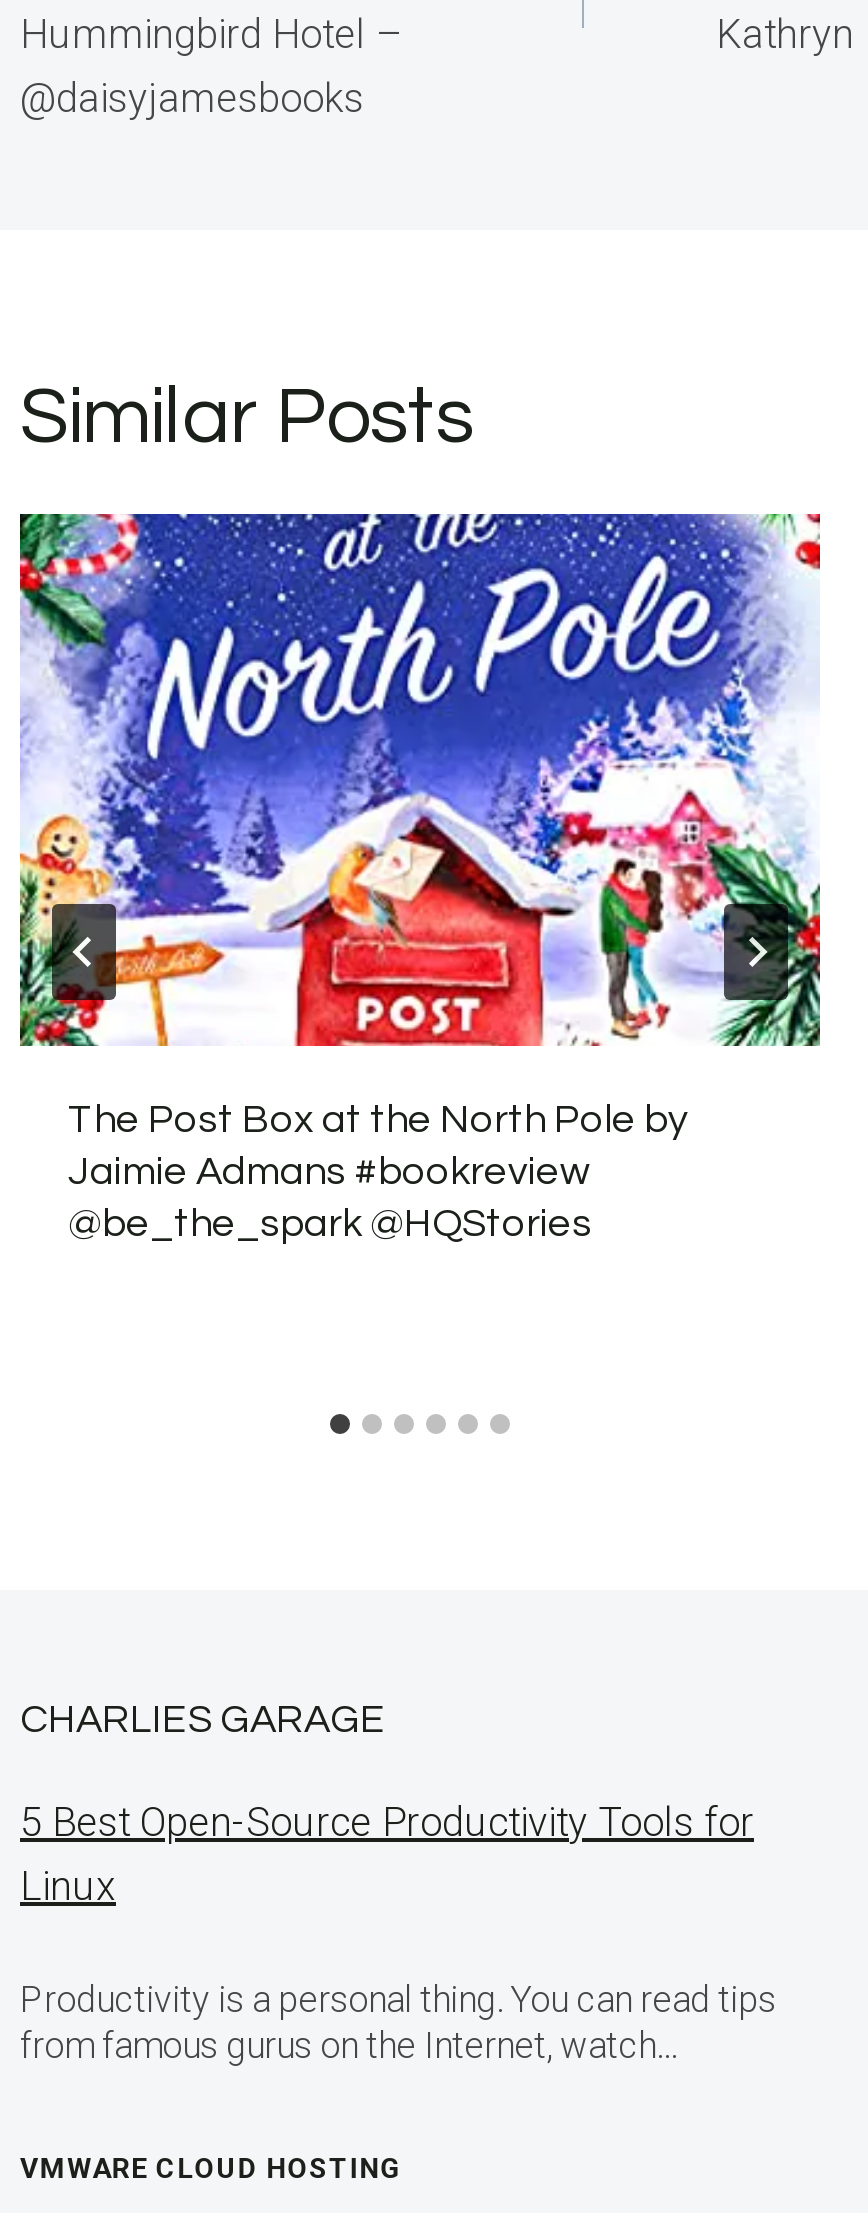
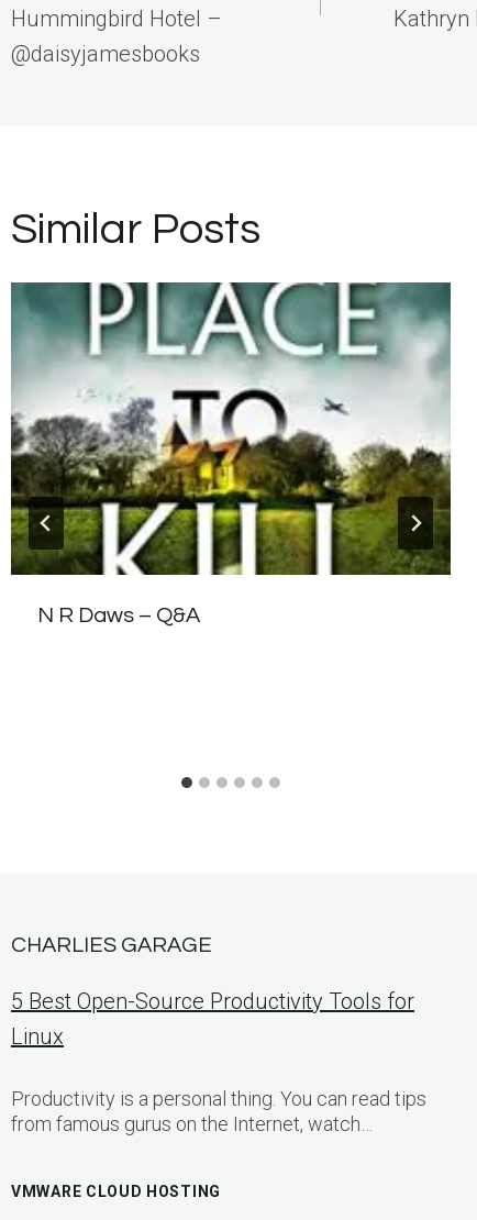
[18,512,822,1245] [image] | The Post Box at the North Pole by | Jaimie Admans #bookreview | @be_the_spark @HQStories -> [10,281,452,627] [image] | N R Daws – Q&A

